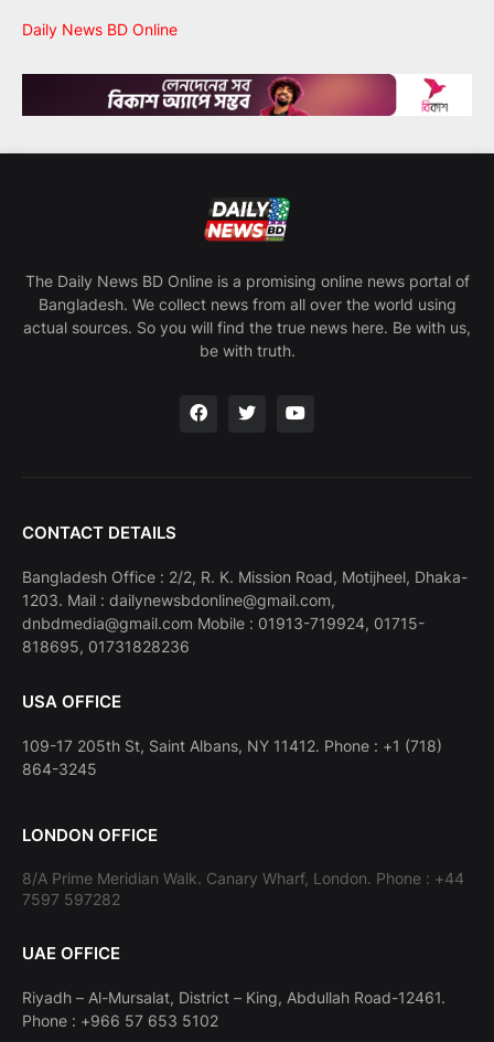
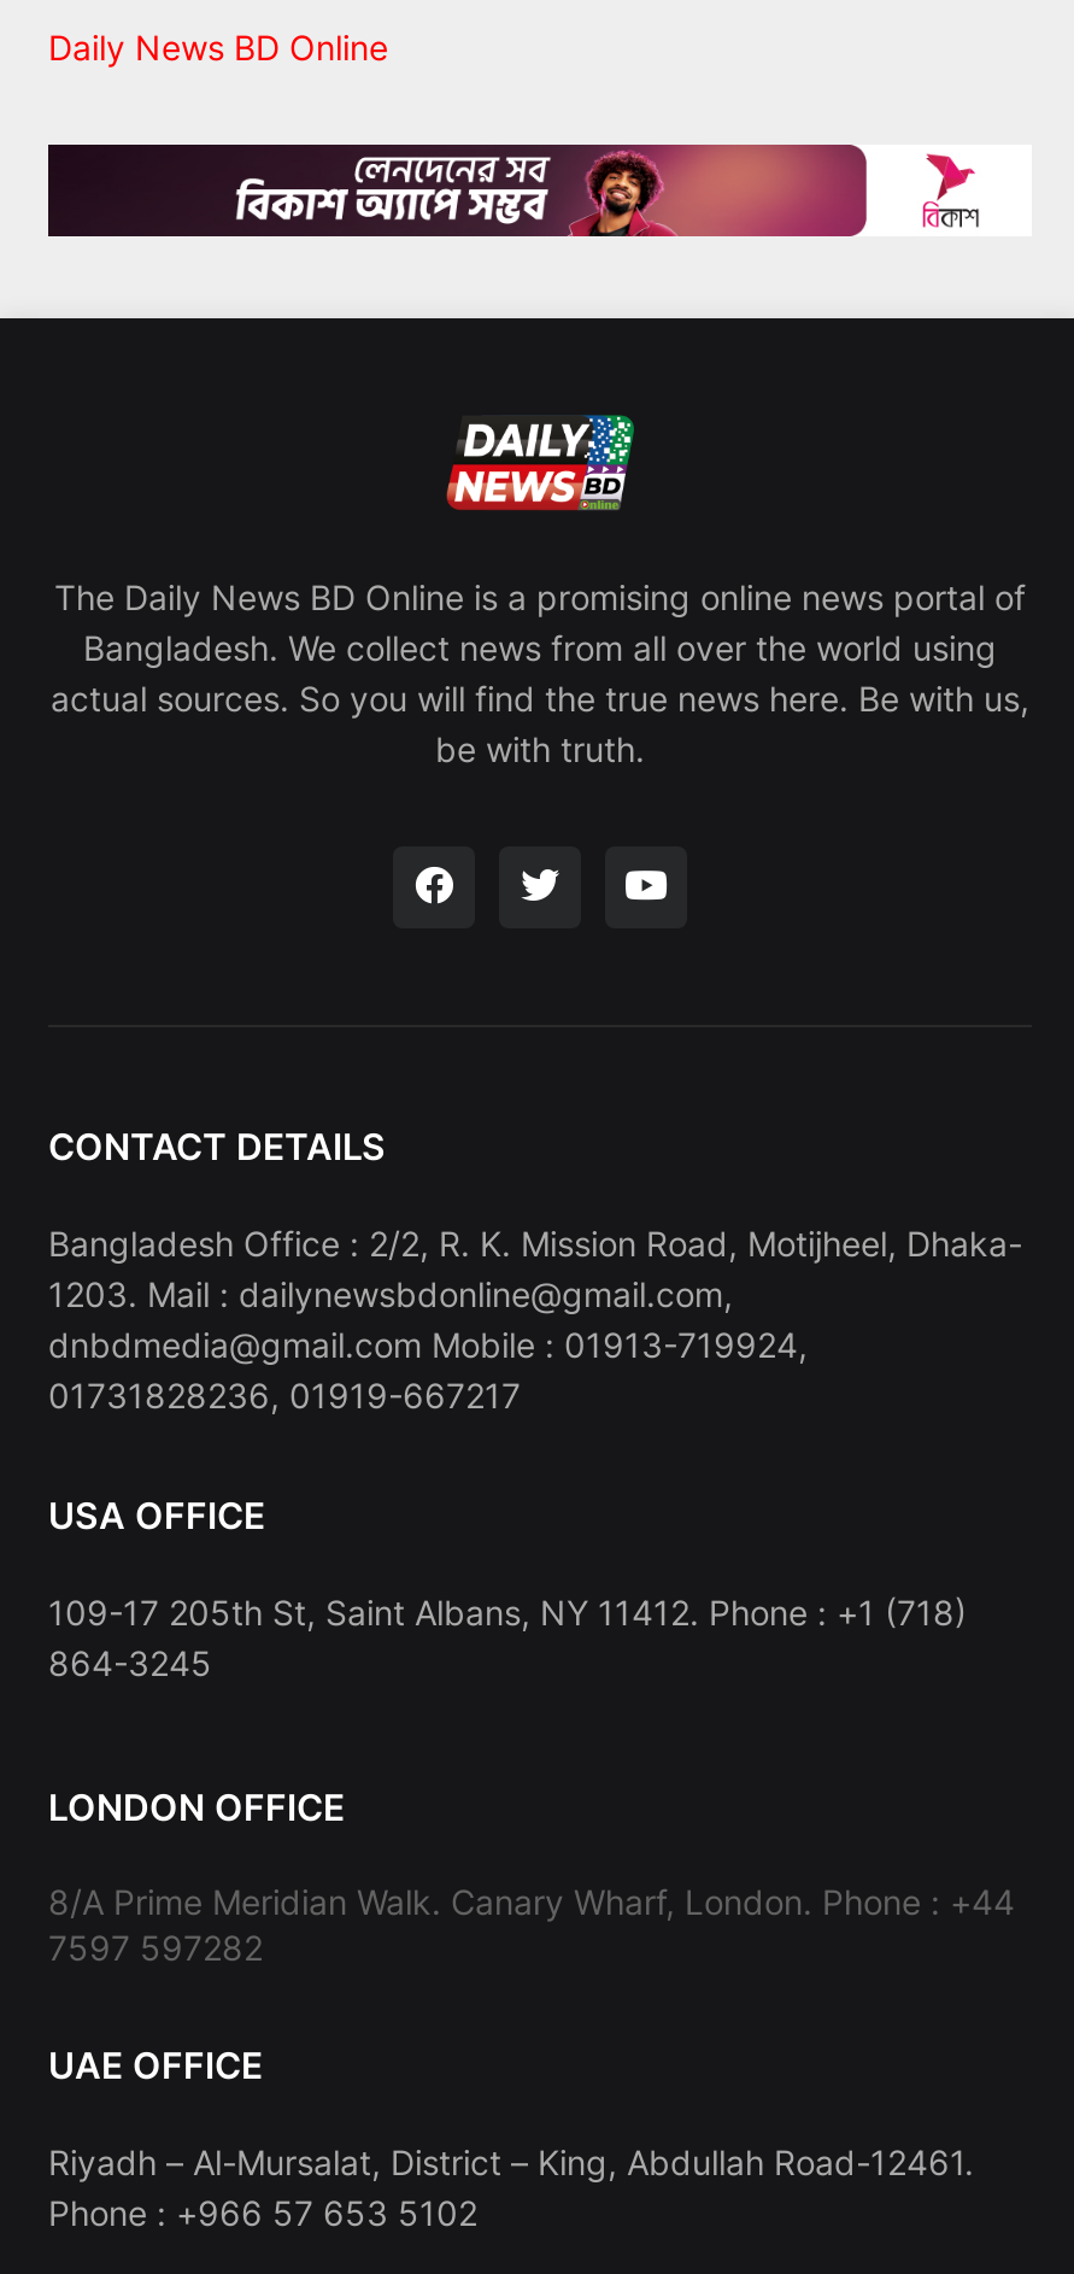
[22,614,425,656] dnbdmedia@gmail.com Mobile : 01913-719924, 01715- | 818695, 01731828236 -> [48,1324,808,1416] dnbdmedia@gmail.com Mobile : 01913-719924, | 01731828236, 01919-667217

